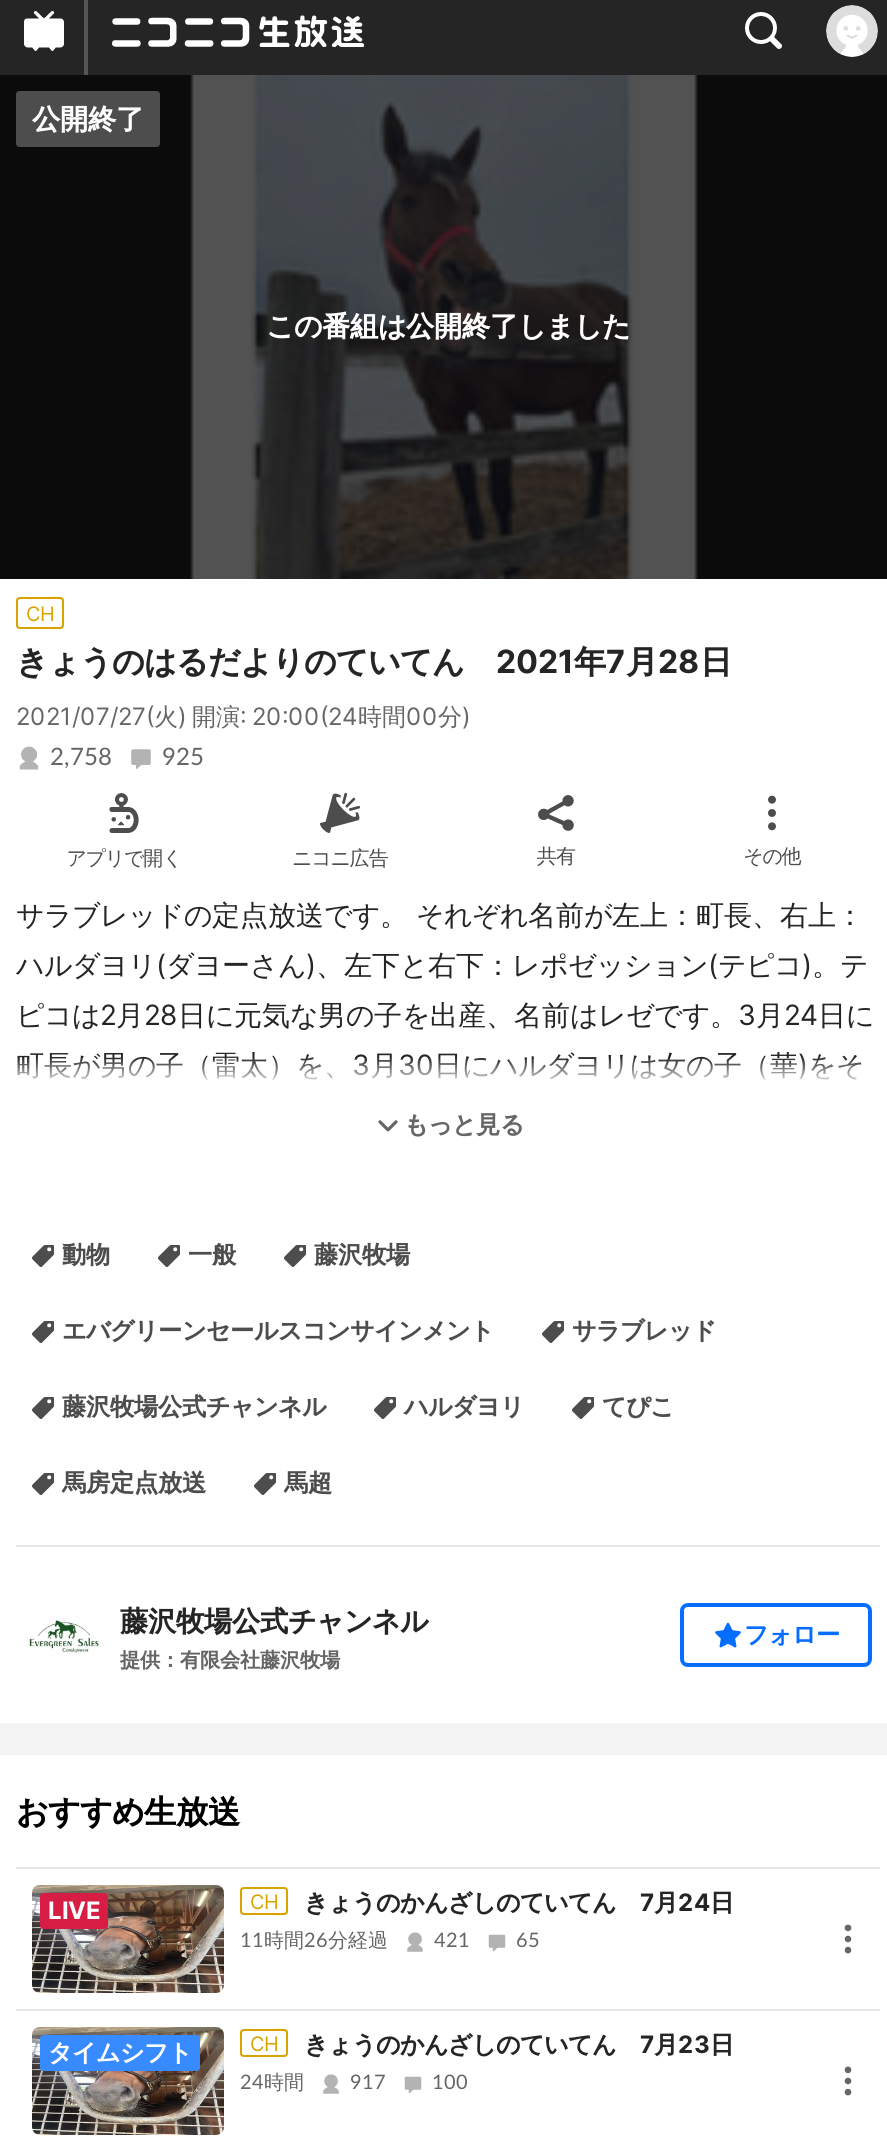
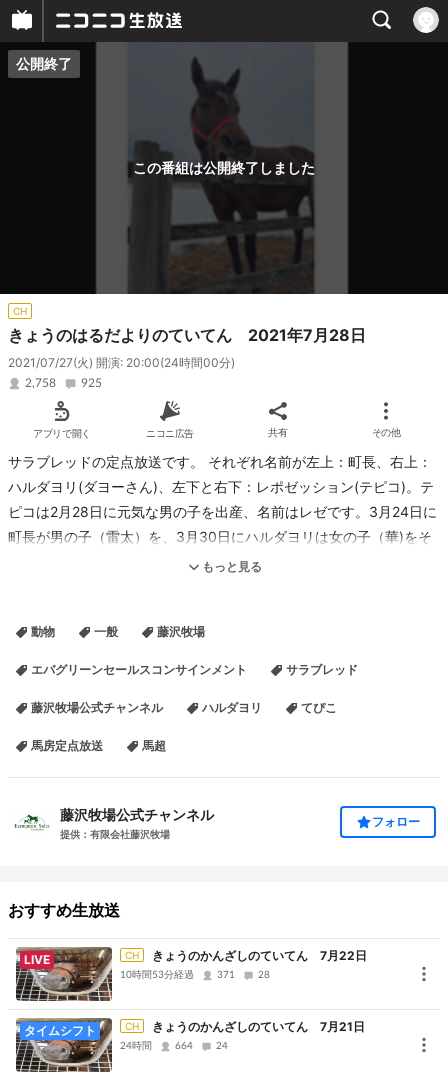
[304,1886,734,1916] きょうのかんざしのていてん 7月24日 -> [152,948,367,963] きょうのかんざしのていてん 7月22日
[240,1930,388,1950] 11時間26分経過 -> [120,970,194,980] 10時間53分経過
[434,1931,470,1951] 421 -> [217,970,235,980] 371
[516,1931,540,1951] 65 -> [258,970,270,980] 28
[304,2028,734,2058] きょうのかんざしのていてん 7月23日 -> [152,1019,365,1034] きょうのかんざしのていてん 7月21日
[350,2073,386,2093] 917 -> [175,1041,193,1051] 664
[432,2073,468,2093] 100 -> [216,1041,228,1051] 24

